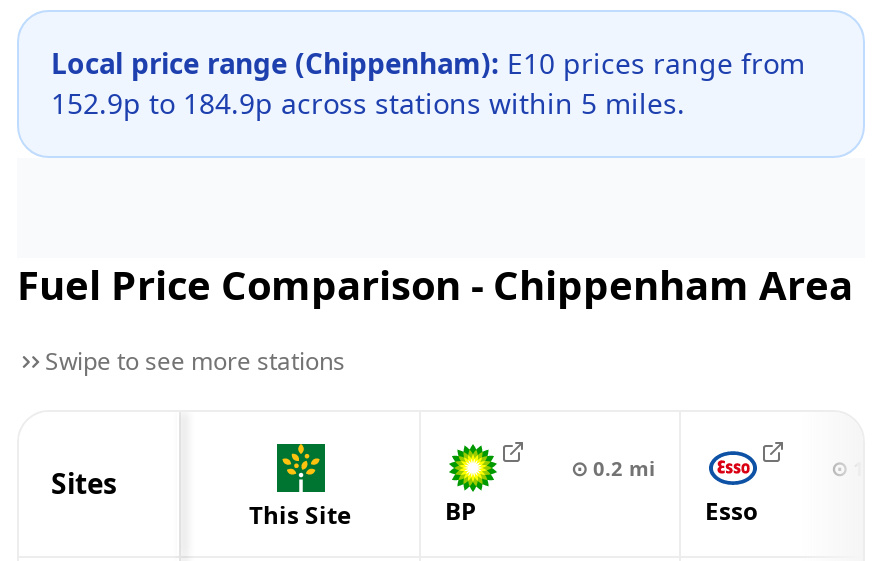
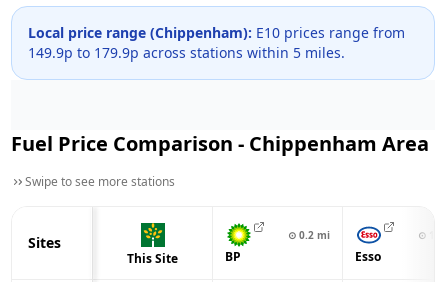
[51,84,685,122] 152.9p to 184.9p across stations within 5 miles. -> [28,43,345,62] 149.9p to 179.9p across stations within 5 miles.

